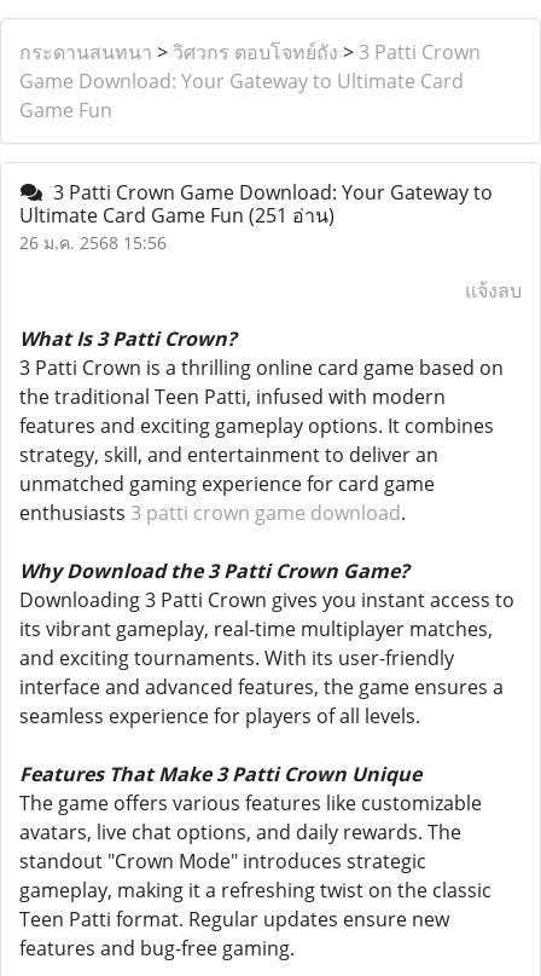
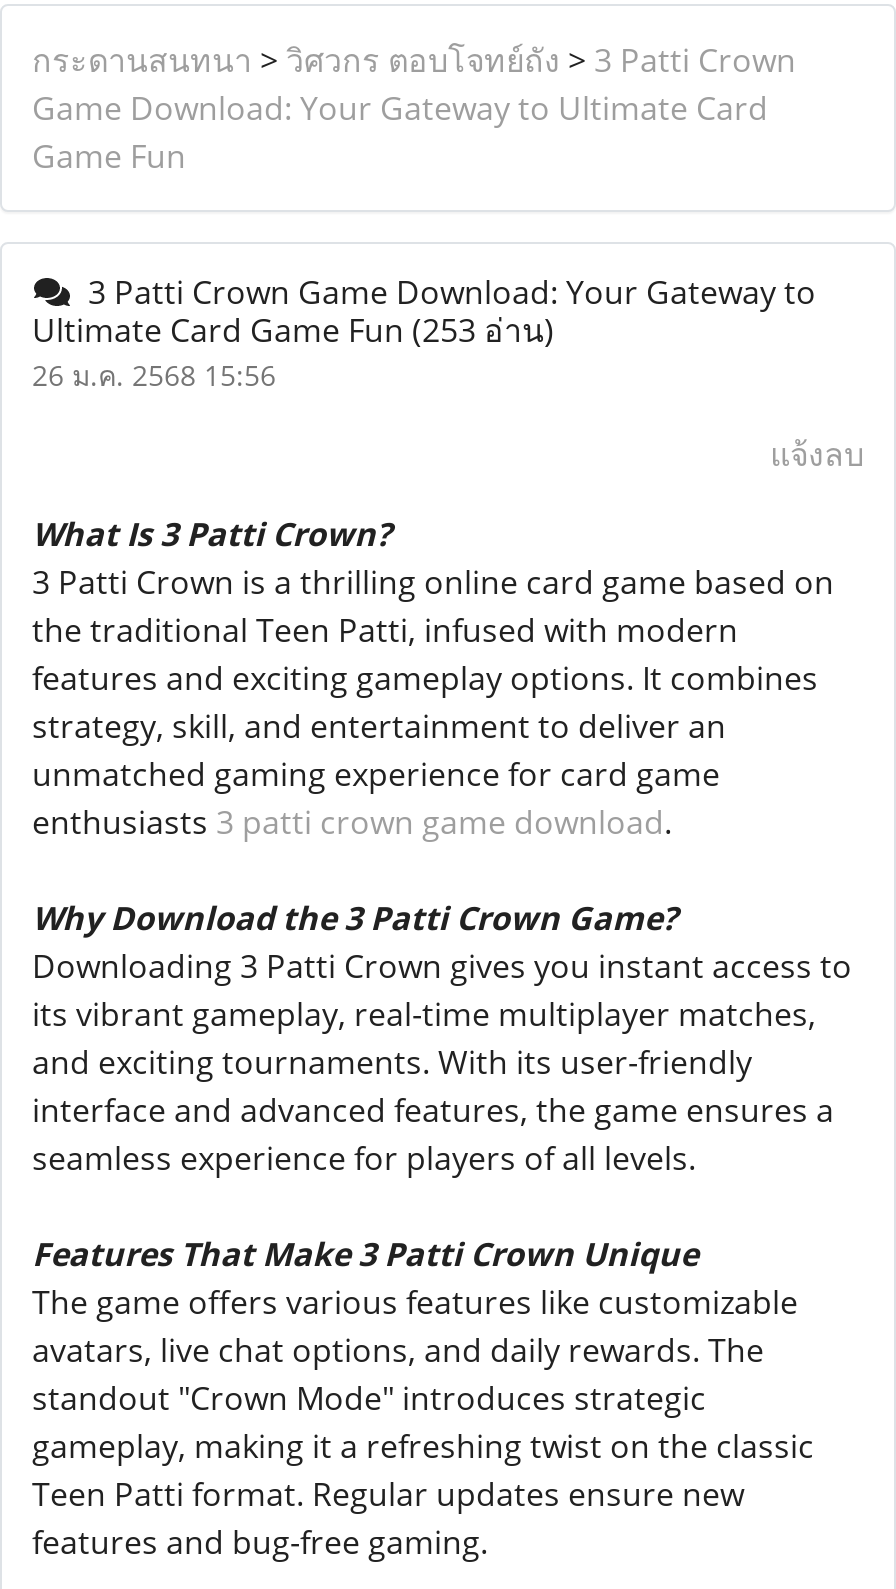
[19,202,335,229] Ultimate Card Game Fun (251 อ่าน) -> [32,308,554,352] Ultimate Card Game Fun (253 อ่าน)

